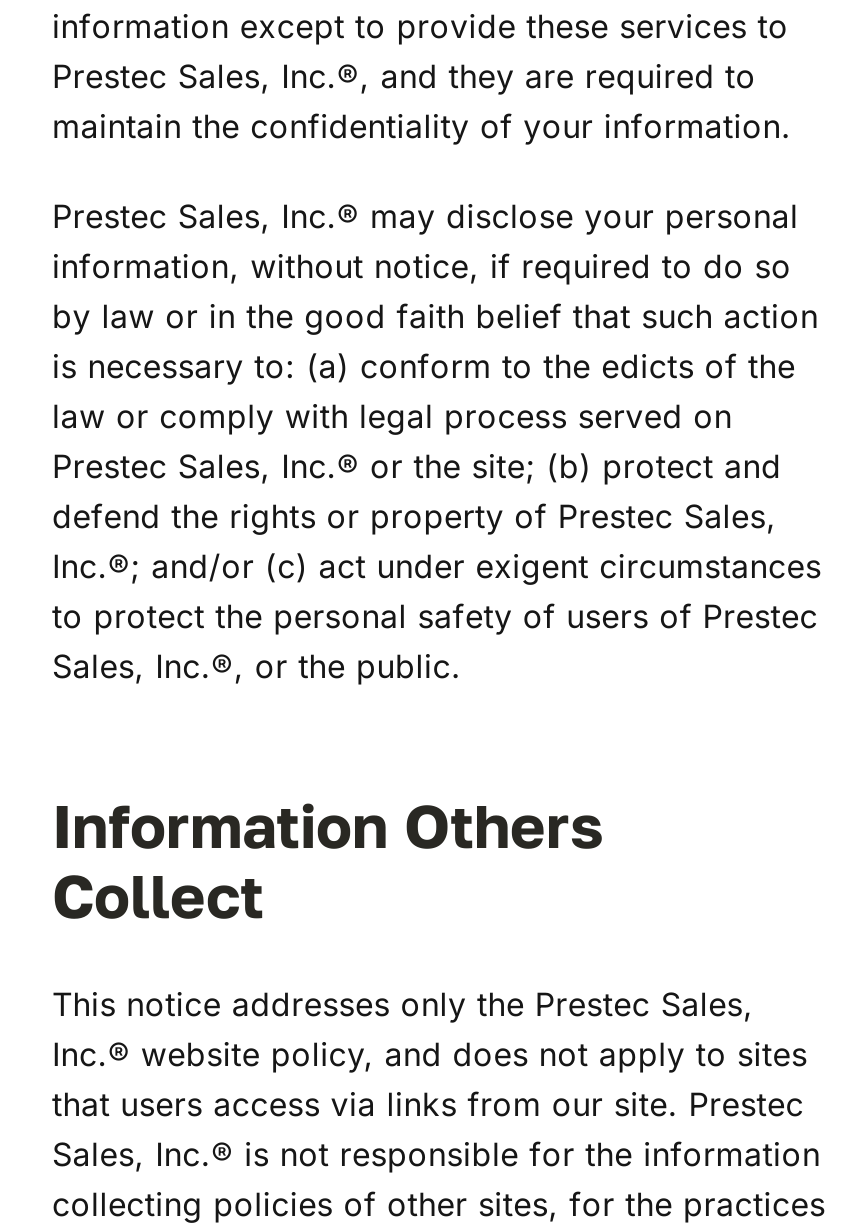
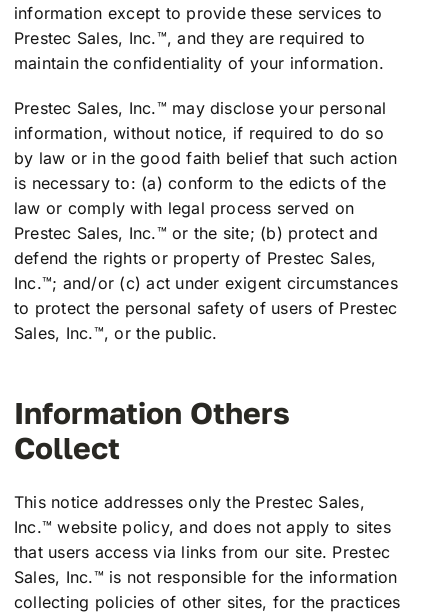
[52,56,756,96] Prestec Sales, Inc.®, and they are required to -> [14,28,365,48] Prestec Sales, Inc.™, and they are required to
[52,196,799,236] Prestec Sales, Inc.® may disclose your personal -> [14,98,386,118] Prestec Sales, Inc.™ may disclose your personal
[52,446,782,486] Prestec Sales, Inc.® or the site; (b) protect and -> [14,223,378,243] Prestec Sales, Inc.™ or the site; (b) protect and
[52,546,822,586] Inc.®; and/or (c) act under exigent circumstances -> [14,273,398,293] Inc.™; and/or (c) act under exigent circumstances
[52,646,461,686] Sales, Inc.®, or the public. -> [14,323,218,343] Sales, Inc.™, or the public.
[52,1034,808,1074] Inc.® website policy, and does not apply to sites -> [14,517,391,537] Inc.™ website policy, and does not apply to sites
[52,1134,820,1174] Sales, Inc.® is not responsible for the information -> [14,567,397,587] Sales, Inc.™ is not responsible for the information

